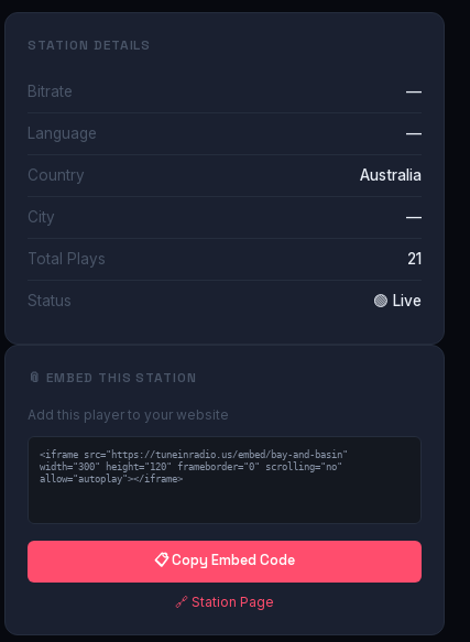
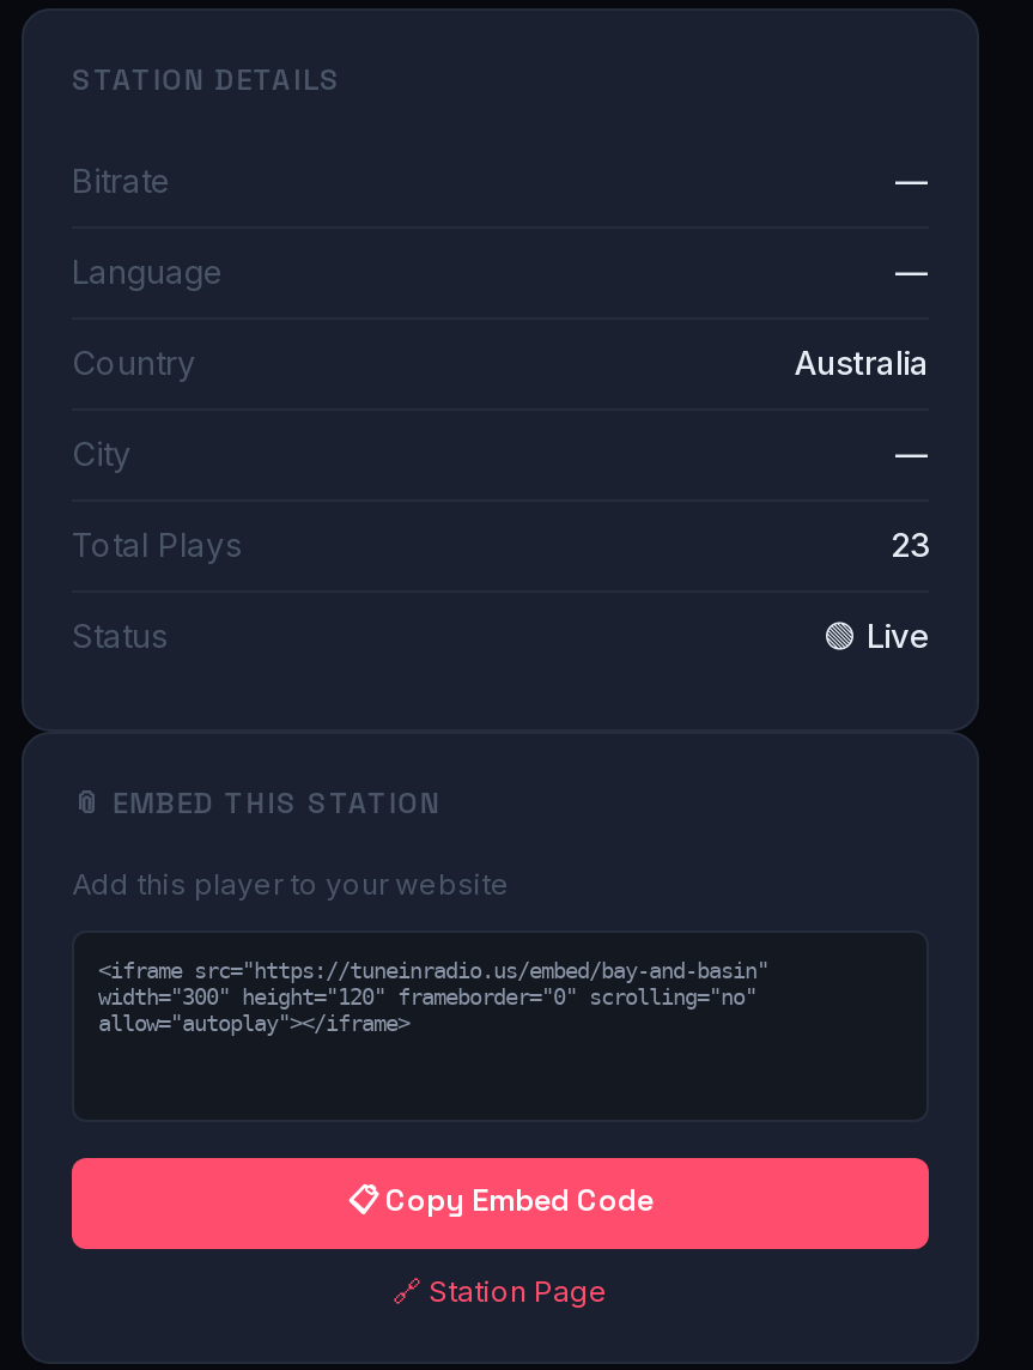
[407,250,422,268] 21 -> [891,526,929,564] 23

